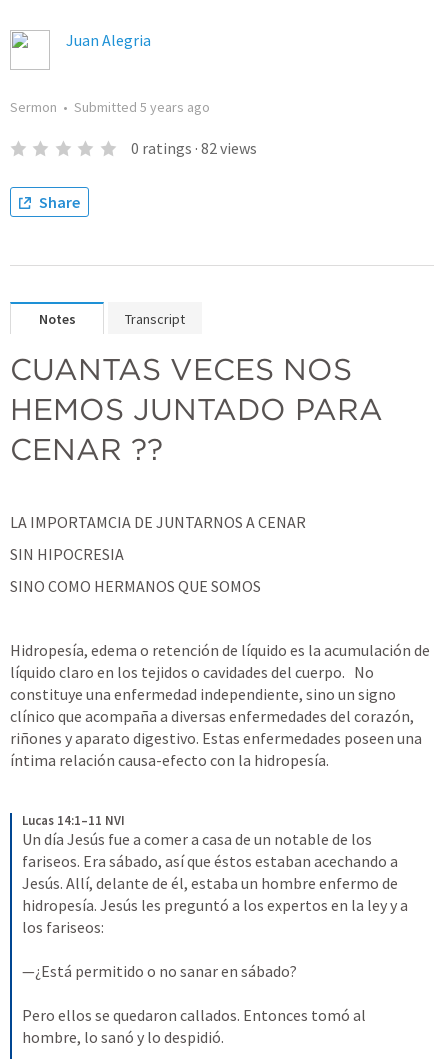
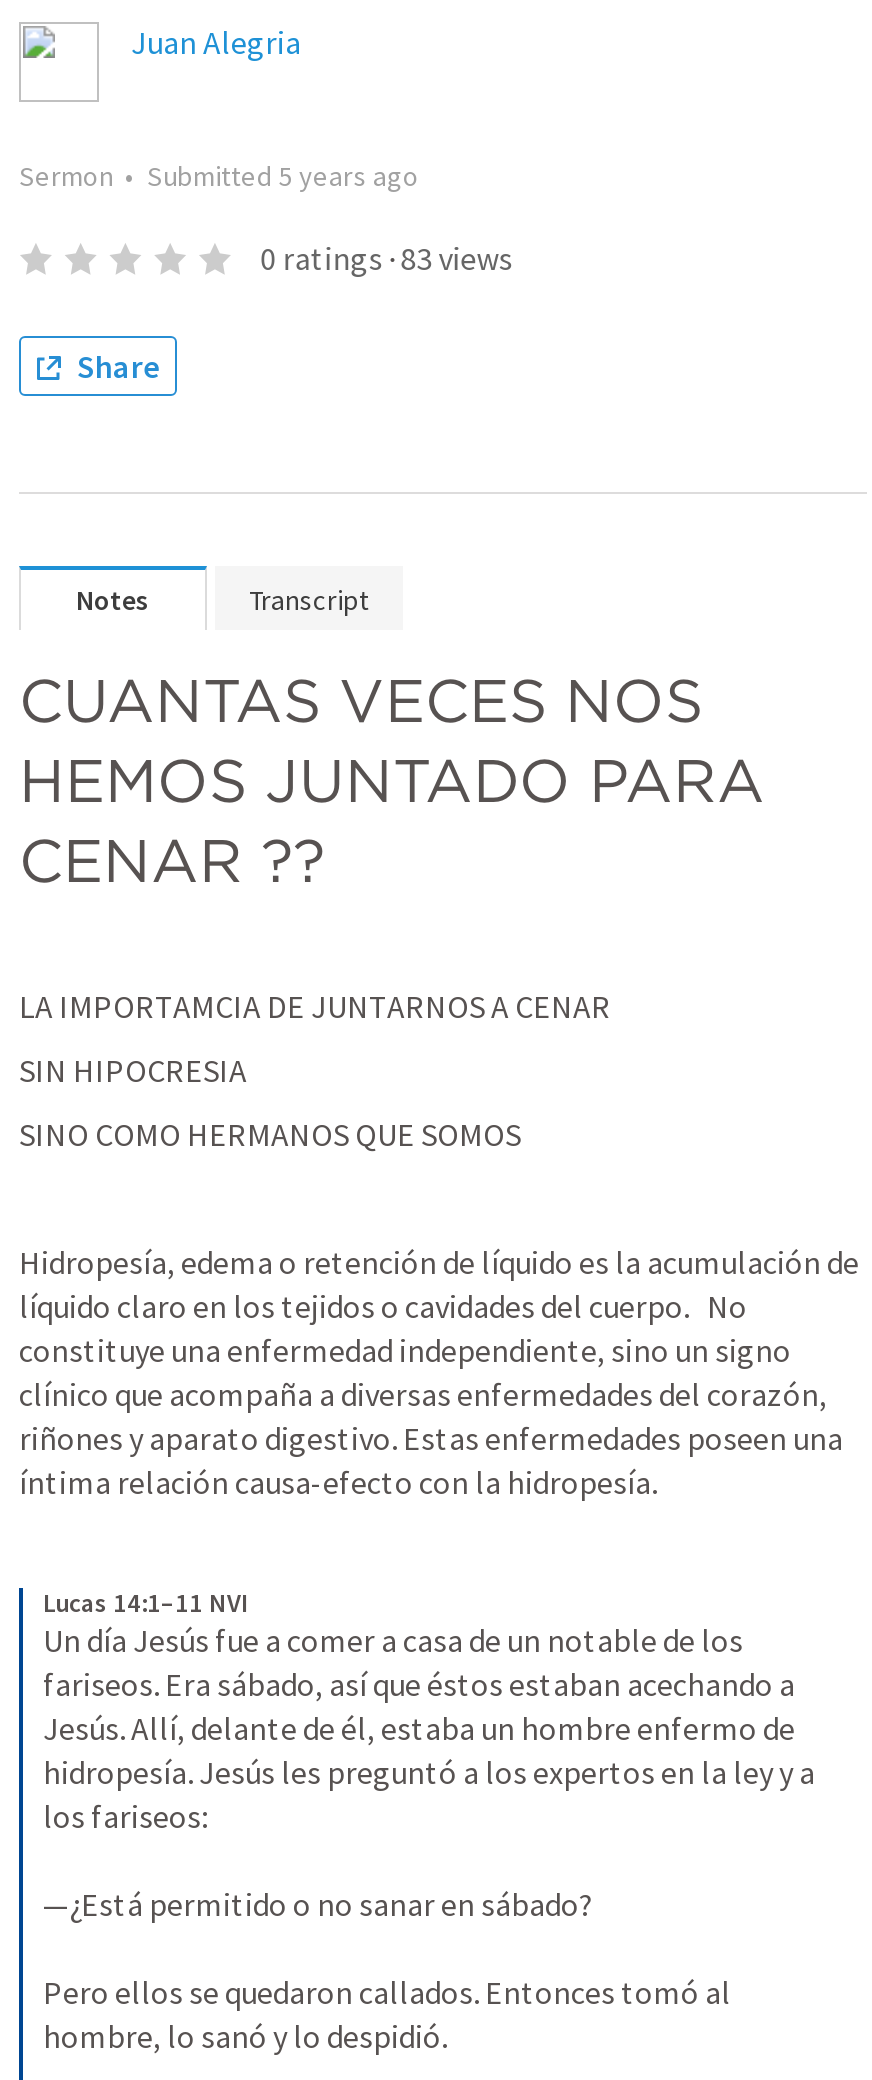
[131,138,257,158] 0 ratings · 82 views -> [260,238,512,278] 0 ratings · 83 views

